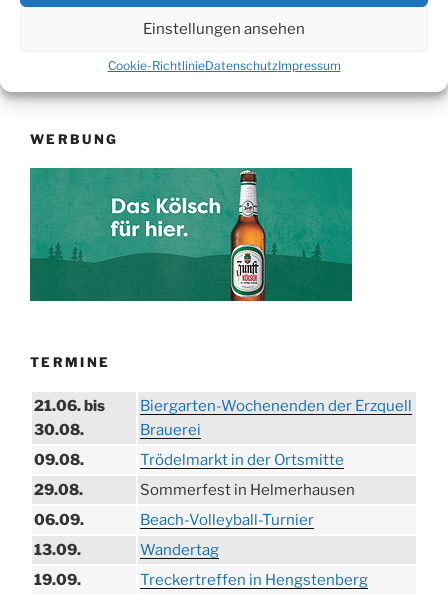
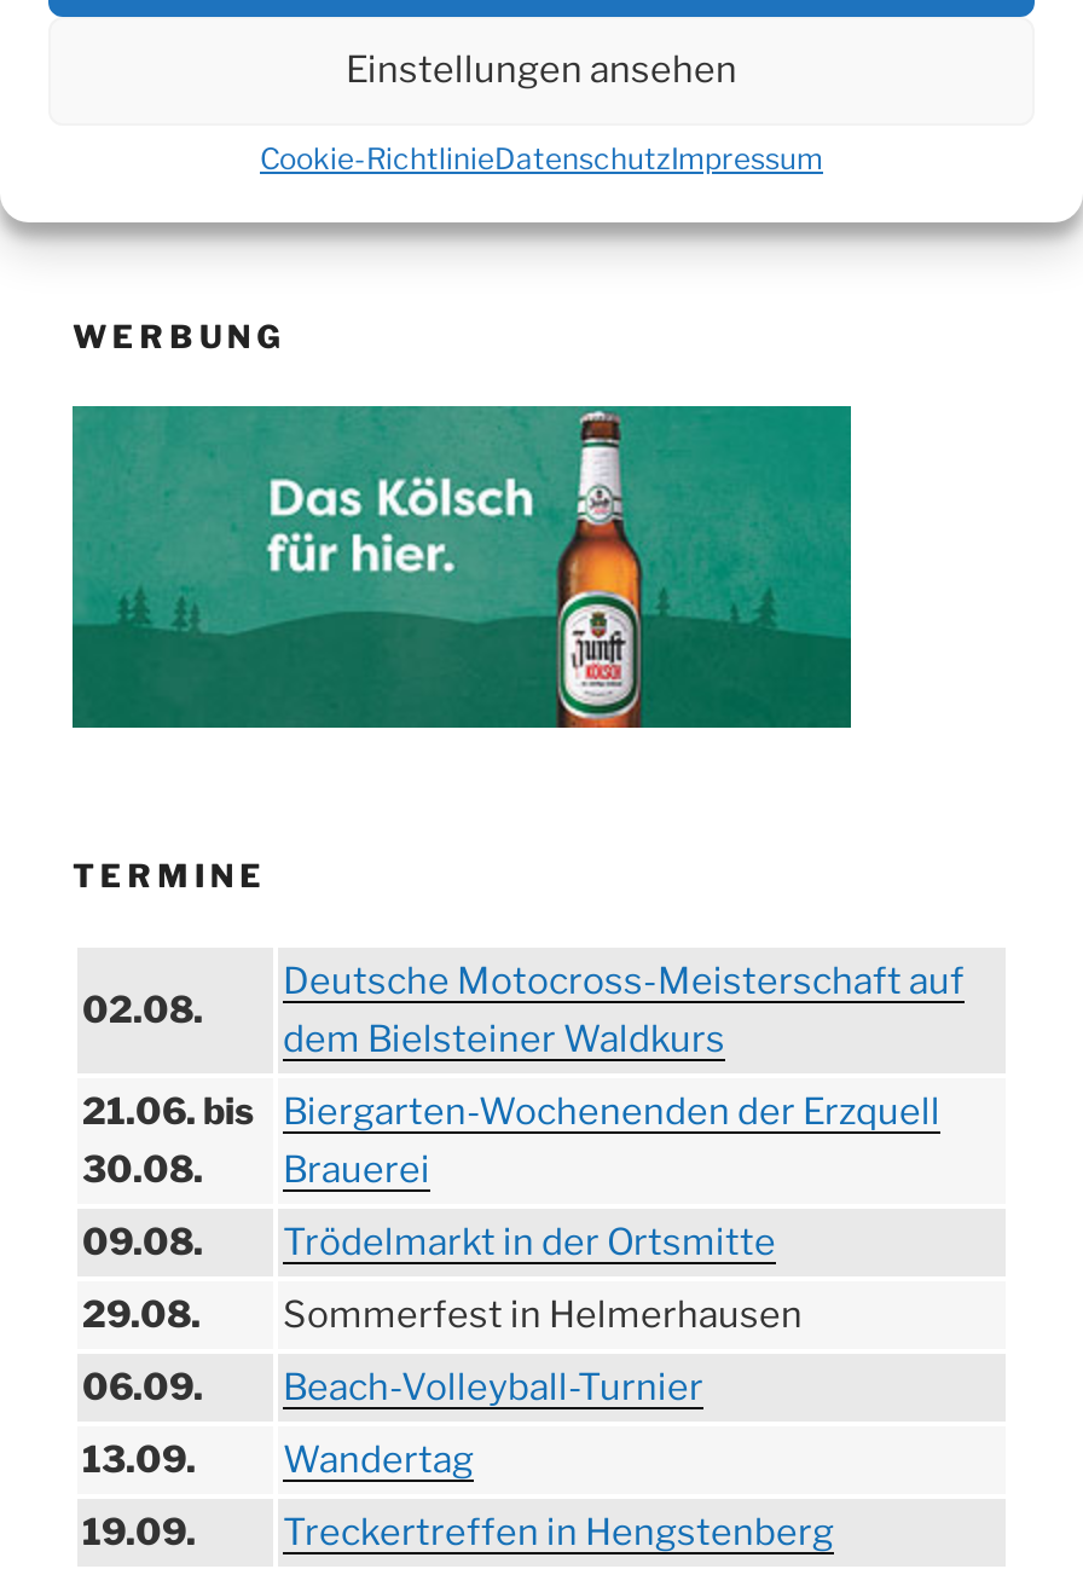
none -> [82,989,203,1033] 02.08.
none -> [283,960,965,1062] Deutsche Motocross-Meisterschaft auf | dem Bielsteiner Waldkurs

